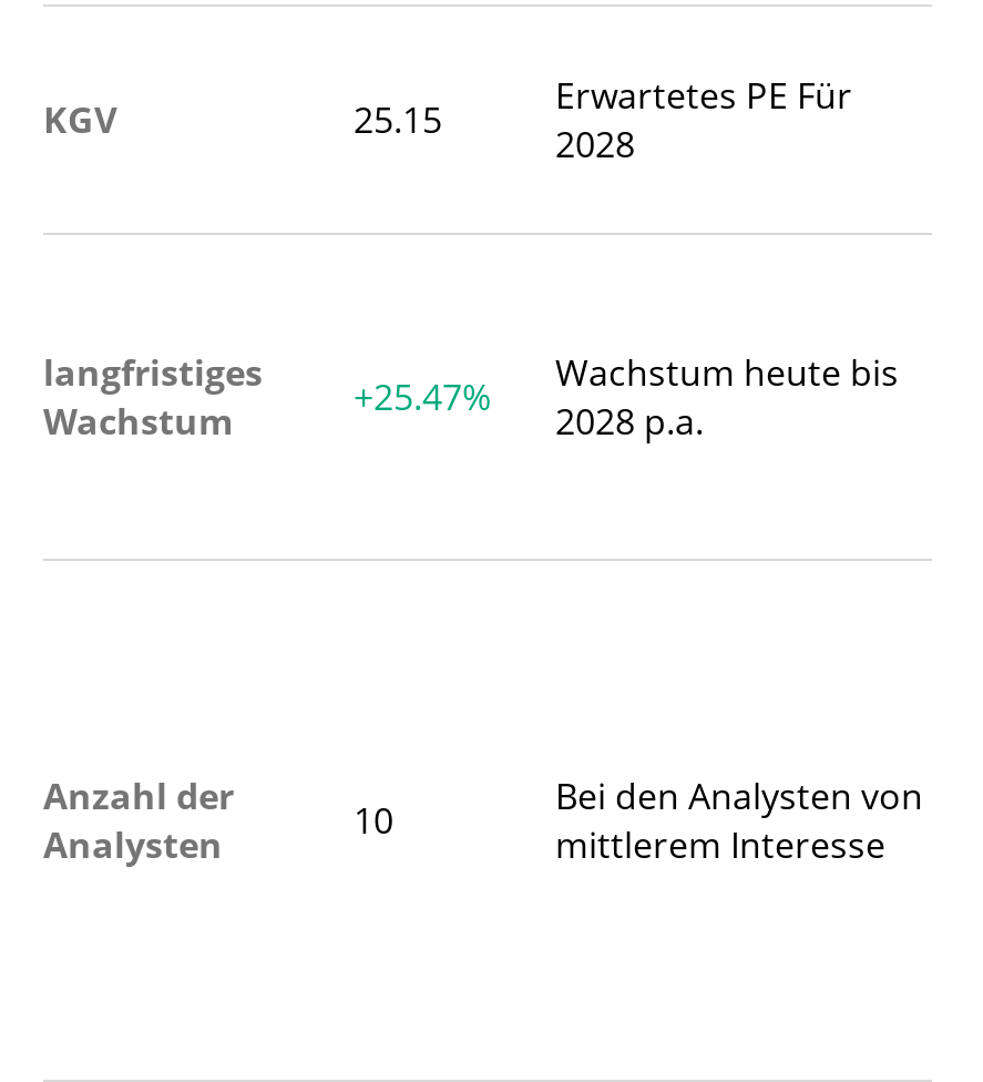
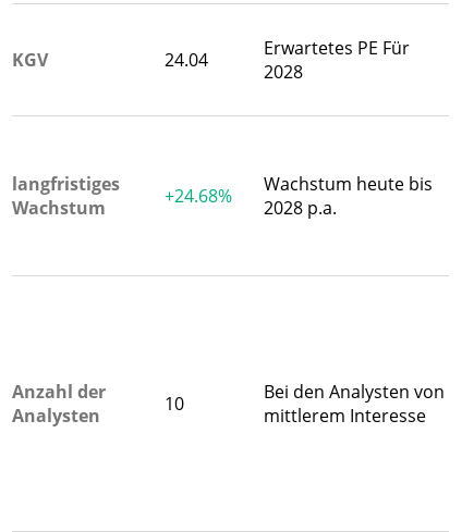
[354,95,442,144] 25.15 -> [165,48,208,72] 24.04
[354,372,491,421] +25.47% -> [165,184,232,208] +24.68%

